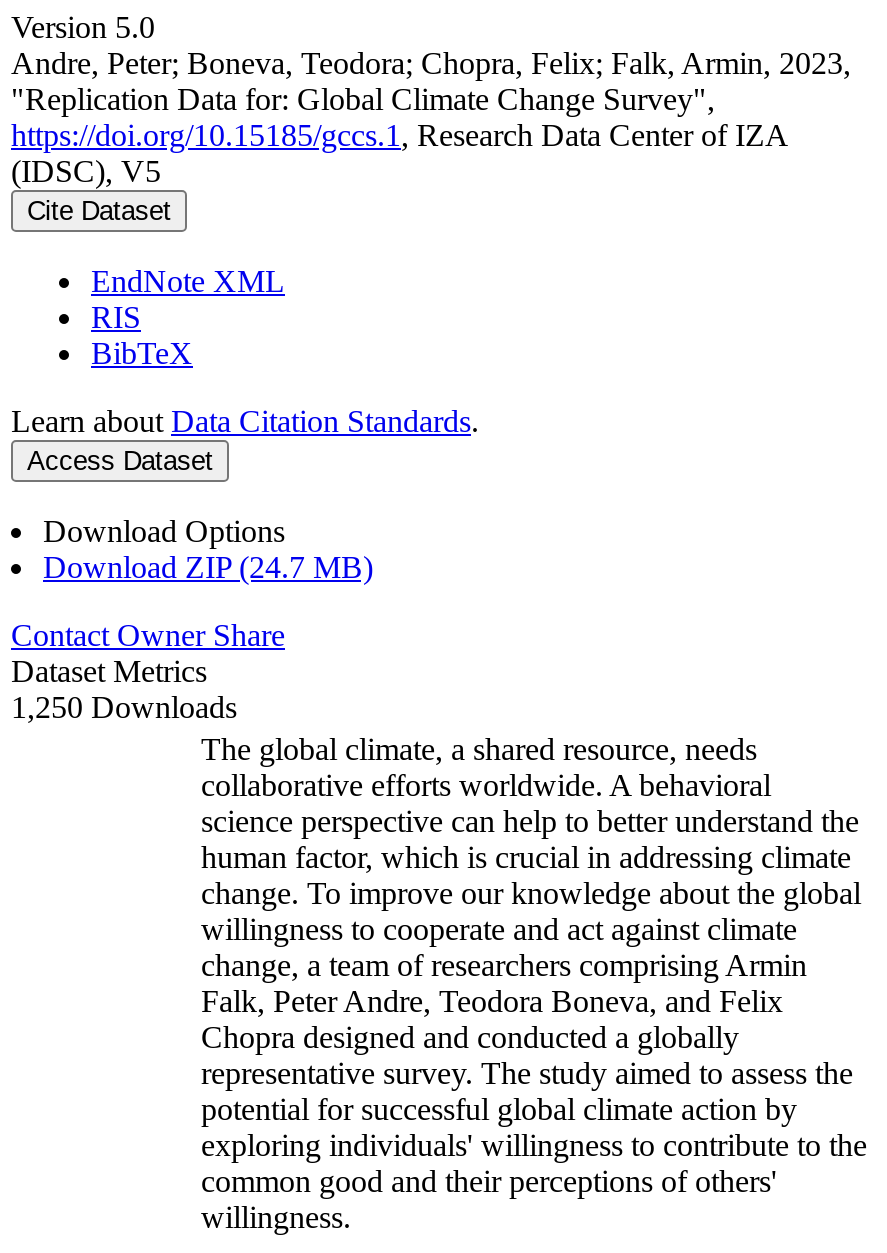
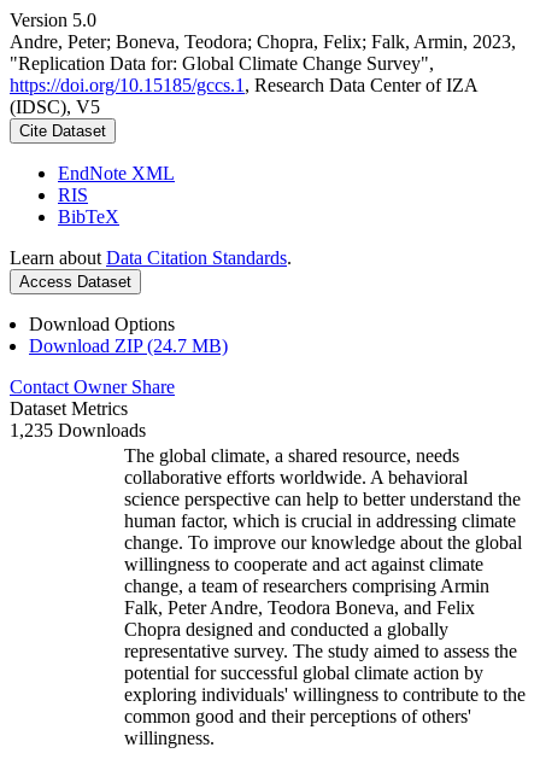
[11,691,237,725] 1,250 Downloads -> [10,420,146,441] 1,235 Downloads

